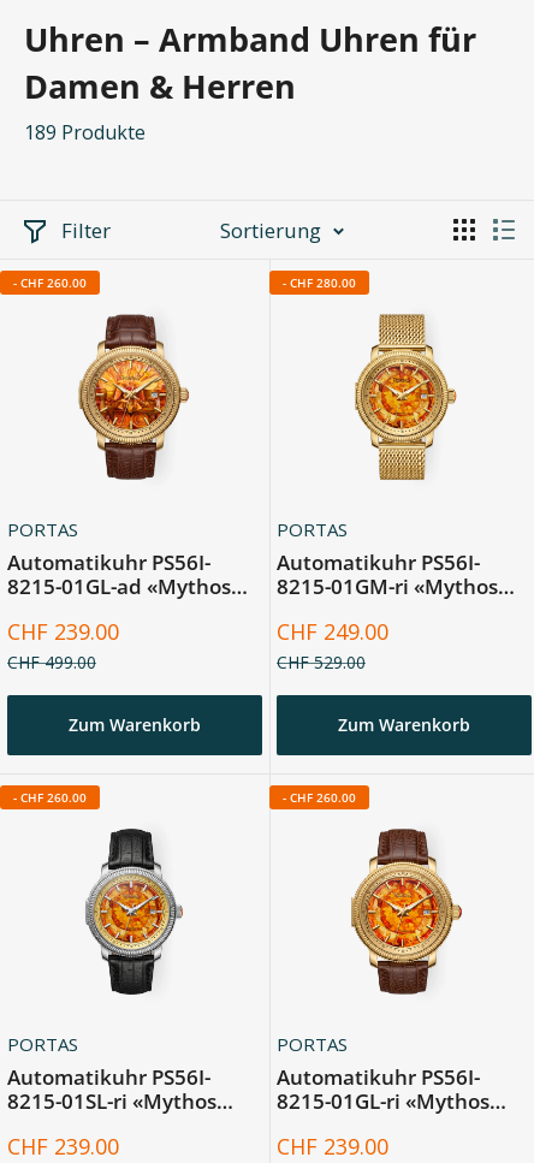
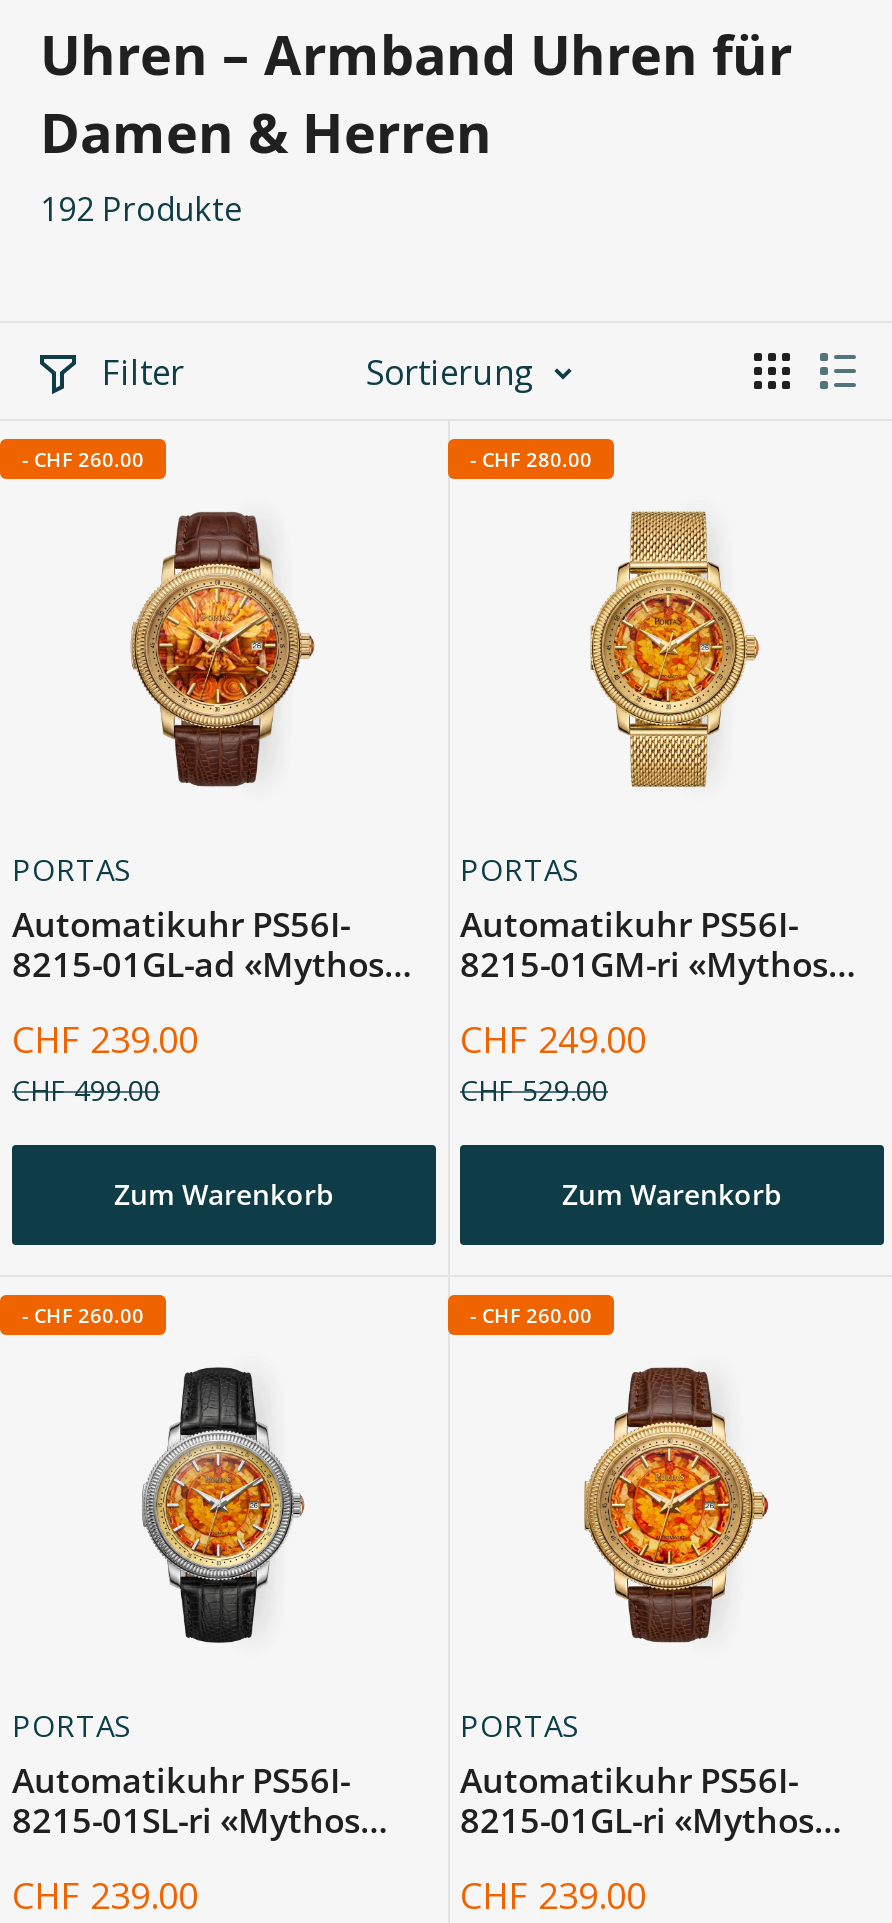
[24,119,146,146] 189 Produkte -> [40,187,242,231] 192 Produkte

